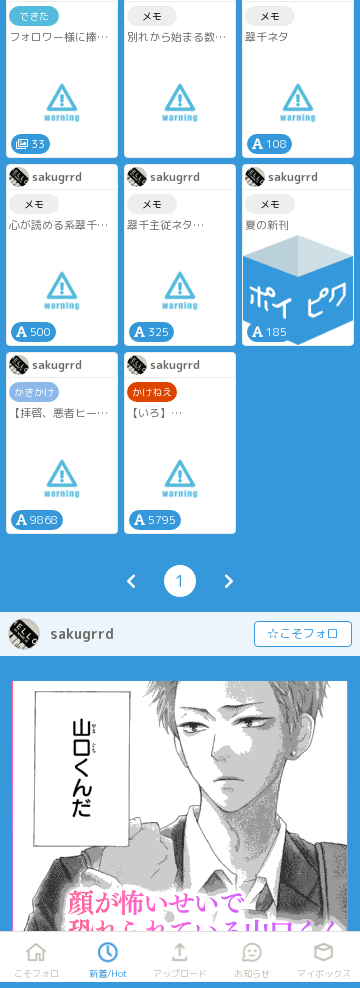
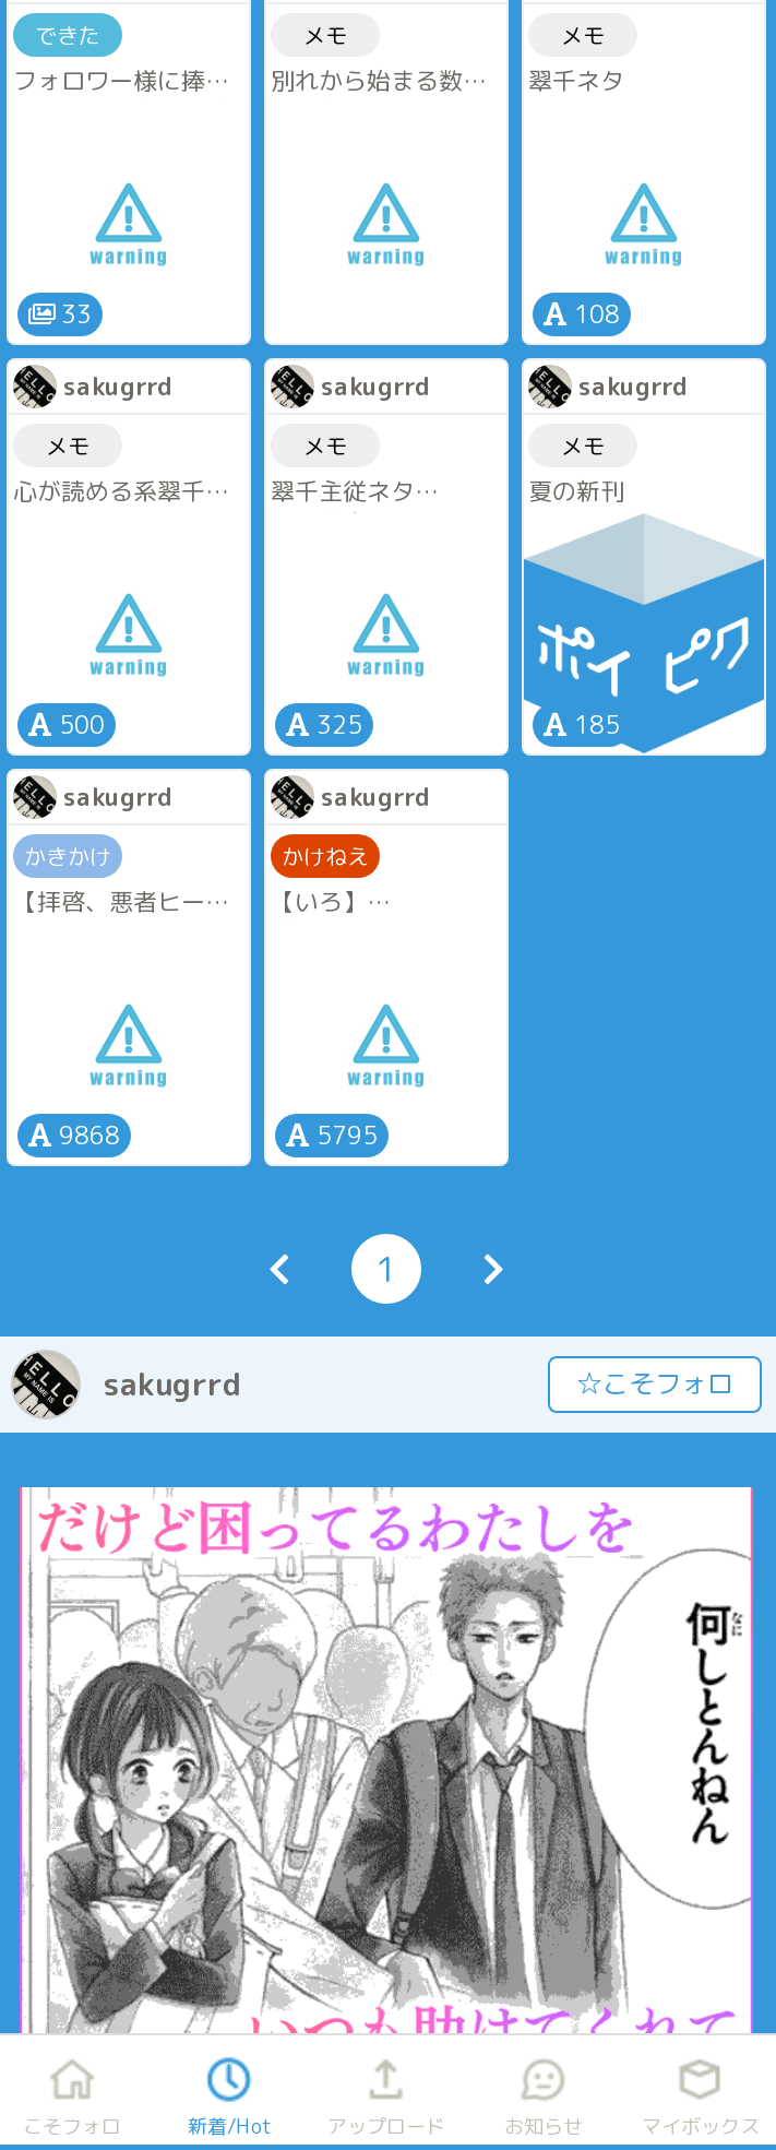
[13,680,348,932] [image] -> [22,1485,753,2035] [image]

